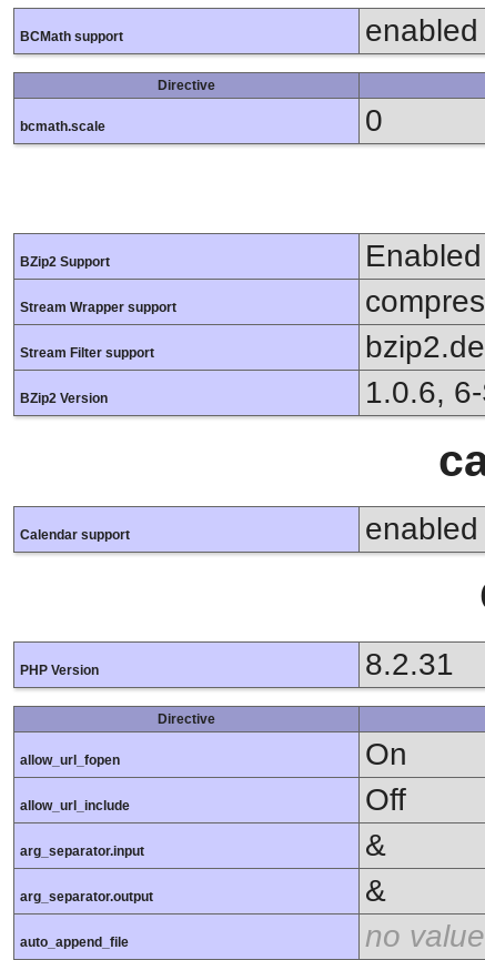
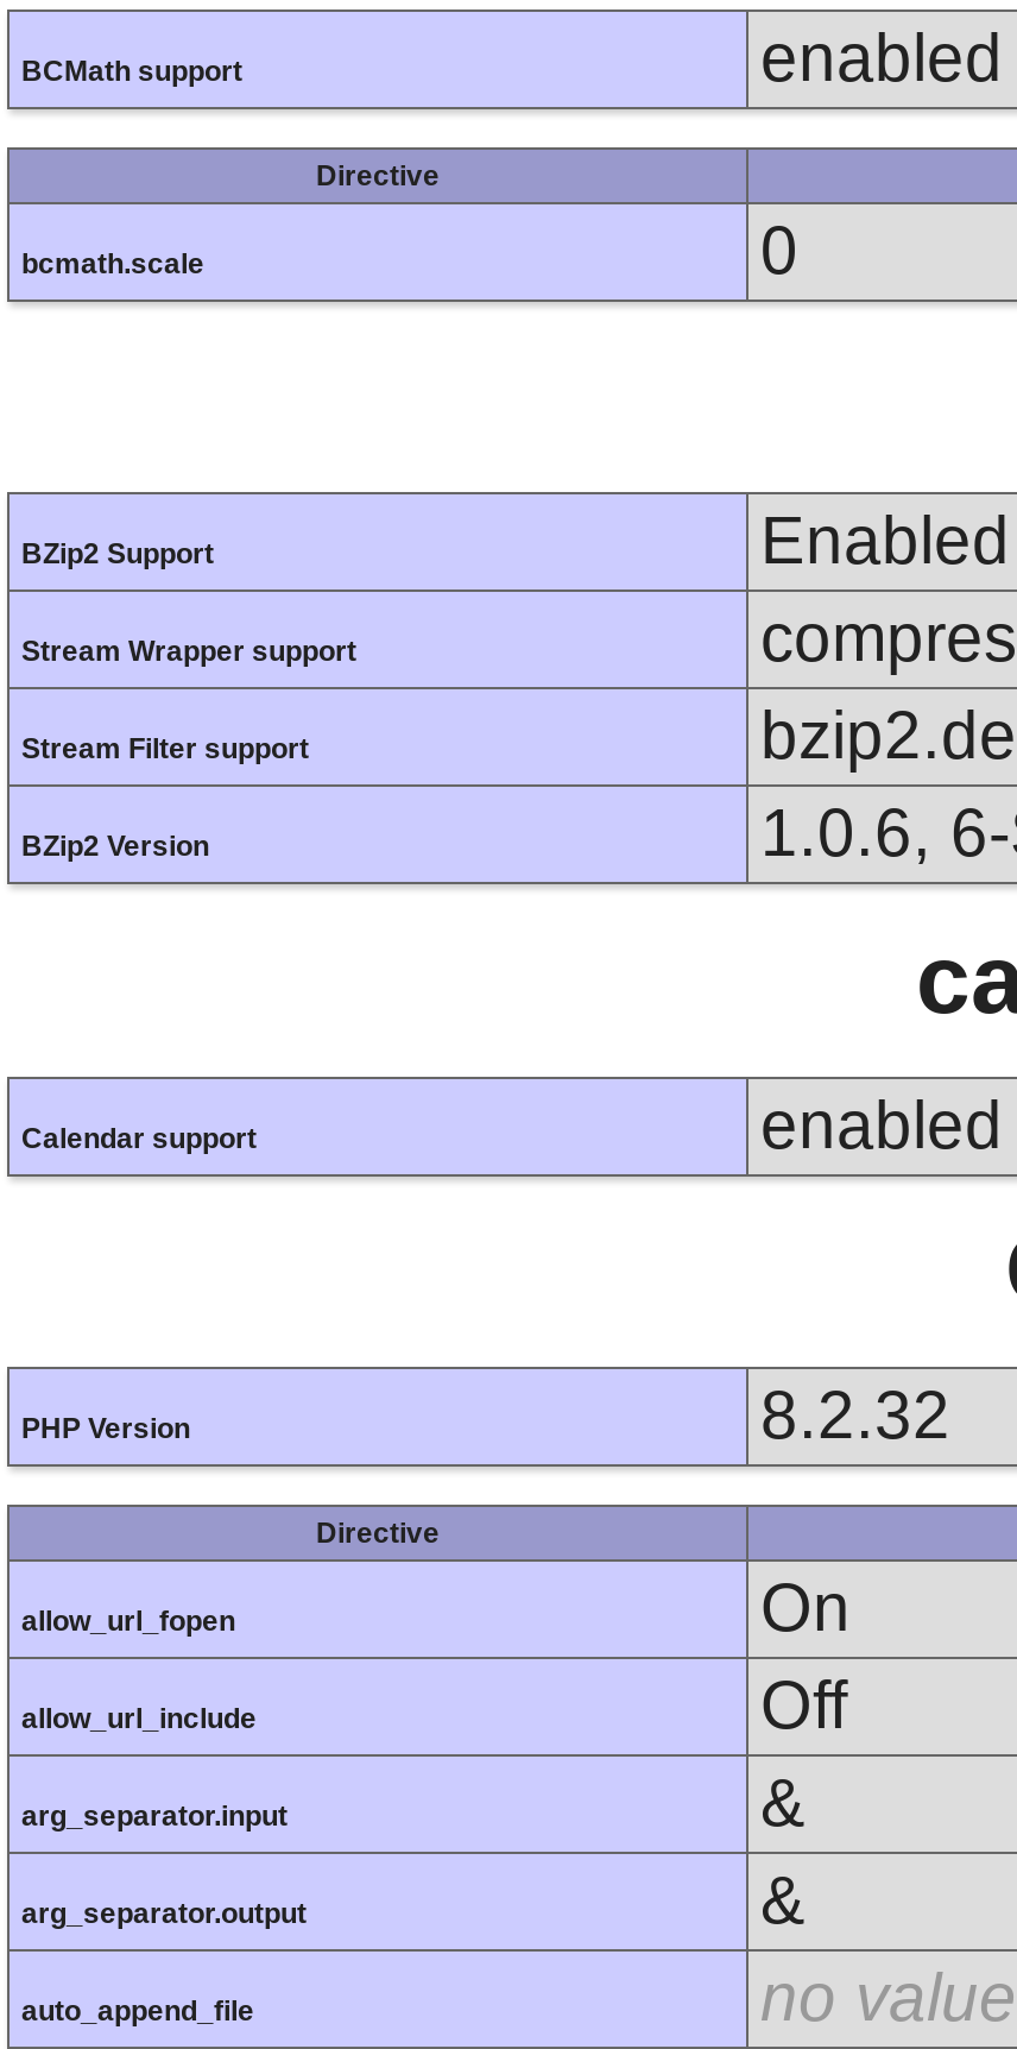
[365,647,454,681] 8.2.31 -> [760,1378,950,1452] 8.2.32

